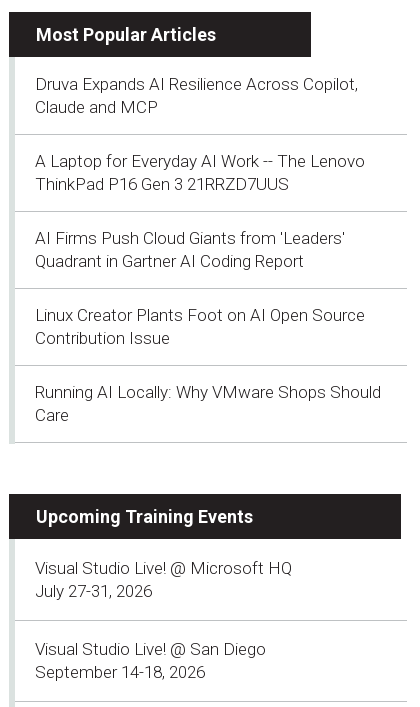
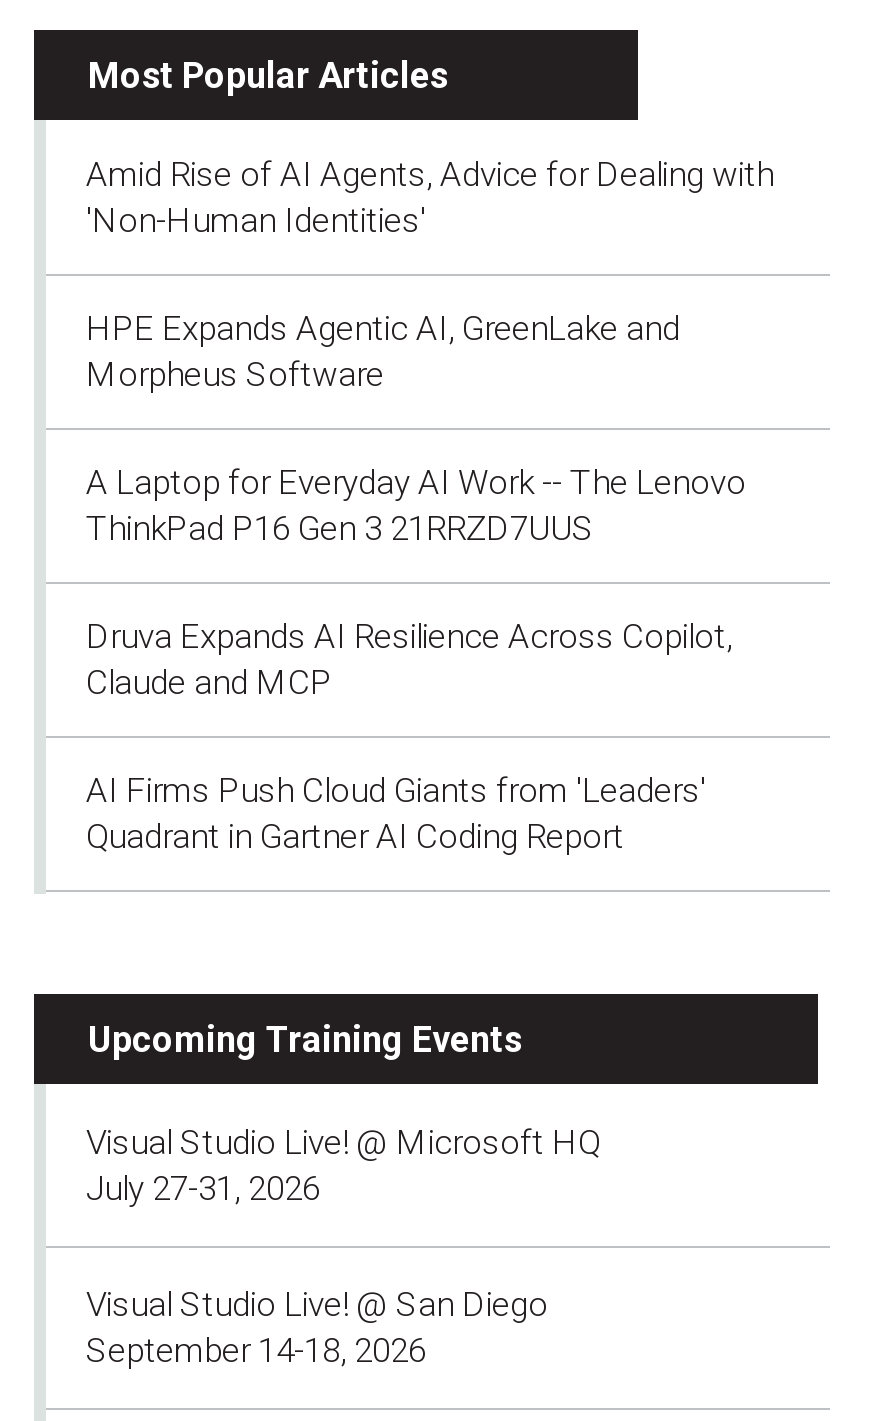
none -> [86,153,774,393] Amid Rise of AI Agents, Advice for Dealing with | 'Non-Human Identities' | HPE Expands Agentic AI, GreenLake and | Morpheus Software
moved [35,73,358,116] -> [86,615,732,701]: Druva Expands AI Resilience Across Copilot, | Claude and MCP
moved [35,150,365,193] -> [86,461,746,547]: A Laptop for Everyday AI Work -- The Lenovo | ThinkPad P16 Gen 3 21RRZD7UUS
moved [35,227,345,270] -> [86,769,706,855]: AI Firms Push Cloud Giants from 'Leaders' | Quadrant in Gartner AI Coding Report
[35,304,381,424] Linux Creator Plants Foot on AI Open Source | Contribution Issue | Running AI Locally: Why VMware Shops Should | Care -> none

